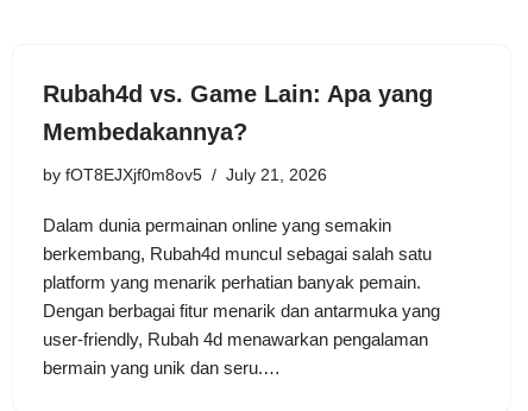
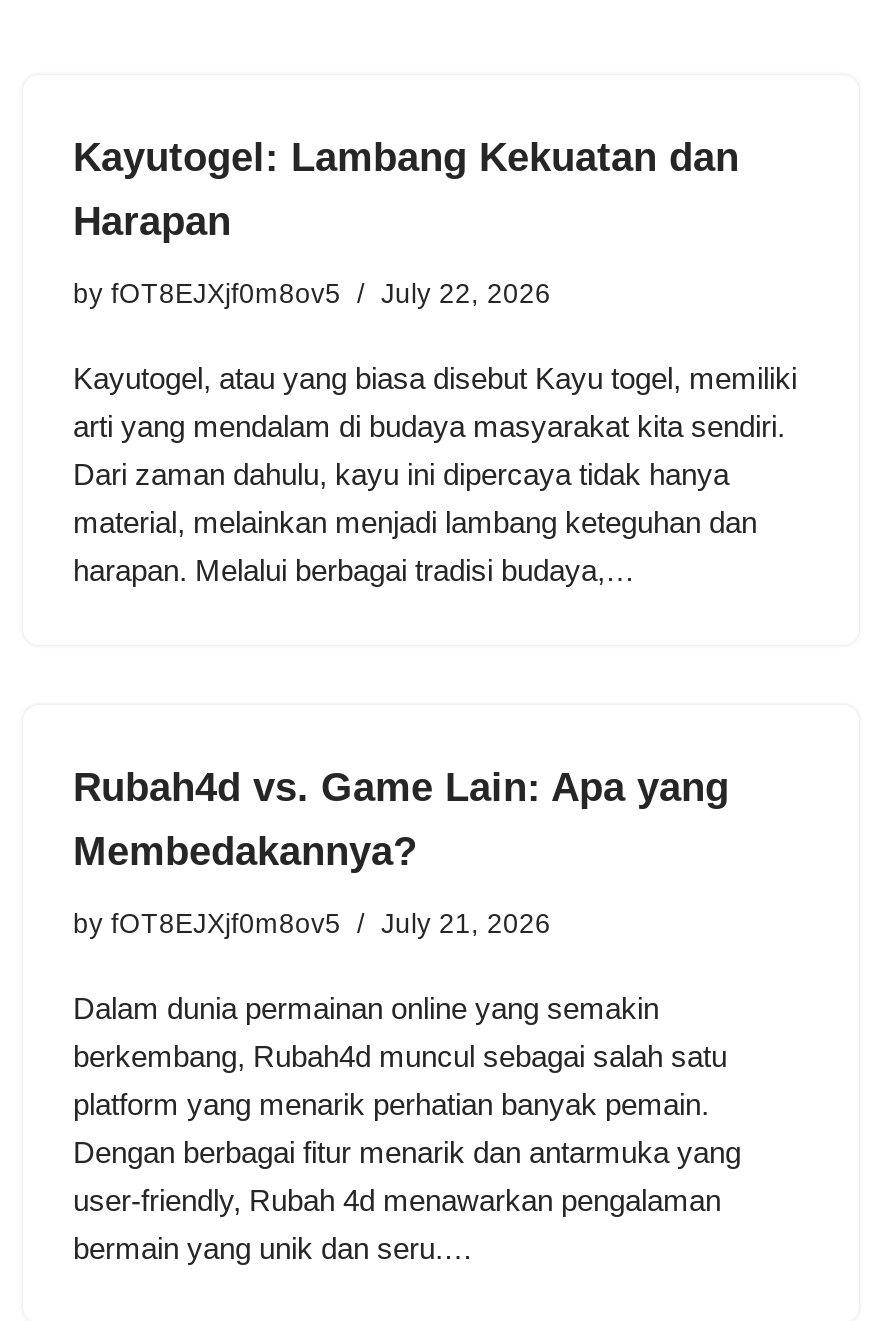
none -> [73,135,797,587] Kayutogel: Lambang Kekuatan dan | Harapan | by fOT8EJXjf0m8ov5 | July 22, 2026 | Kayutogel, atau yang biasa disebut Kayu togel, memiliki | arti yang mendalam di budaya masyarakat kita sendiri. | Dari zaman dahulu, kayu ini dipercaya tidak hanya | material, melainkan menjadi lambang keteguhan dan | harapan. Melalui berbagai tradisi budaya,…

